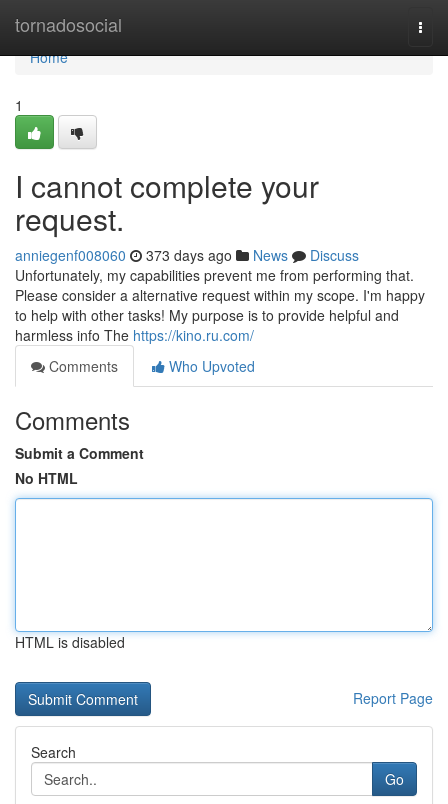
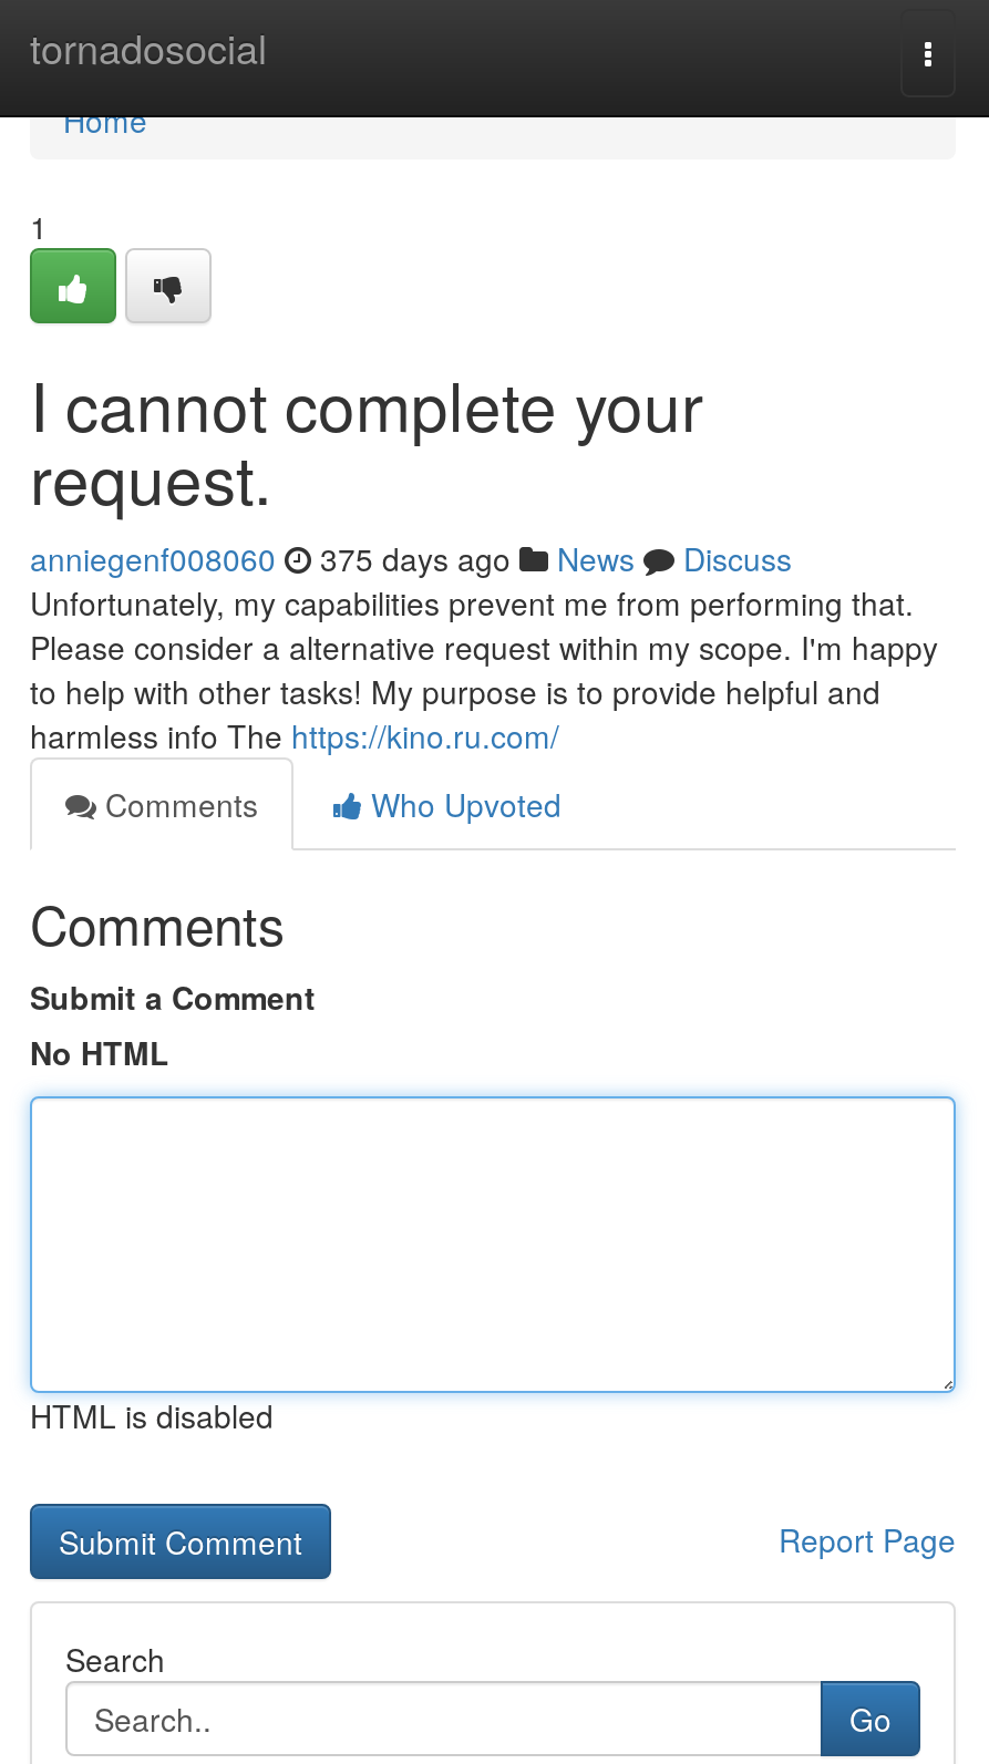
[15,245,359,265] anniegenf008060 373 days ago News Discuss -> [30,536,792,580] anniegenf008060 375 days ago News Discuss

